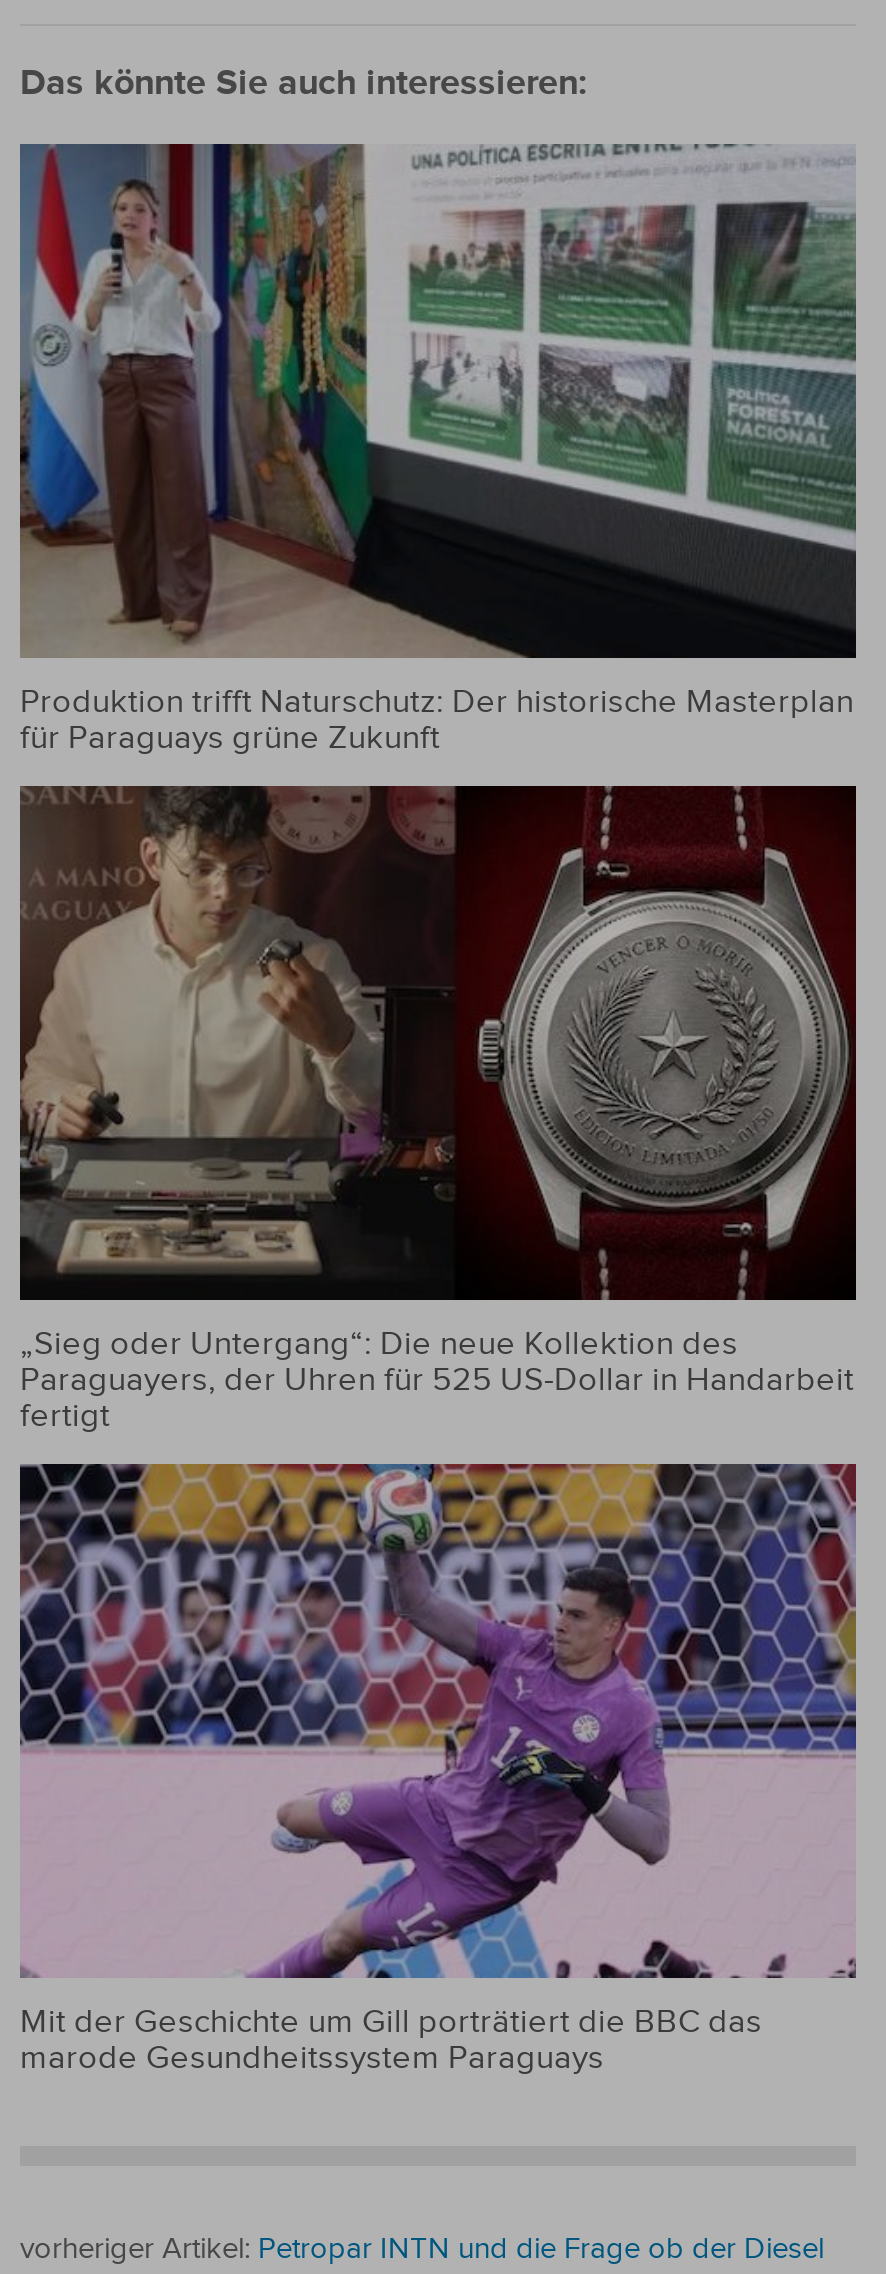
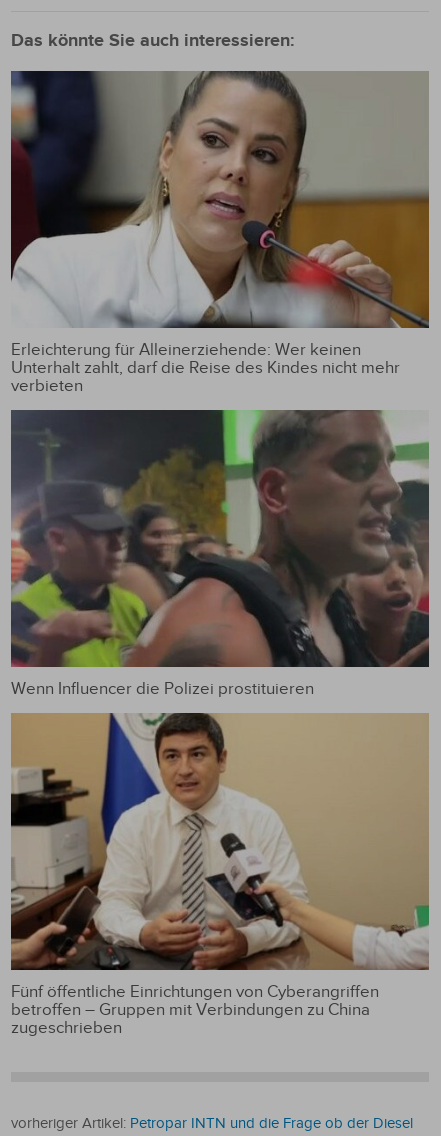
[18,142,858,758] [image] | Produktion trifft Naturschutz: Der historische Masterplan | für Paraguays grüne Zukunft -> [10,70,430,396] [image] | Erleichterung für Alleinerziehende: Wer keinen | Unterhalt zahlt, darf die Reise des Kindes nicht mehr | verbieten
[18,784,858,1436] [image] | „Sieg oder Untergang“: Die neue Kollektion des | Paraguayers, der Uhren für 525 US-Dollar in Handarbeit | fertigt -> [10,392,430,699] [image] | Wenn Influencer die Polizei prostituieren
[18,1428,858,2078] [image] | Mit der Geschichte um Gill porträtiert die BBC das | marode Gesundheitssystem Paraguays -> [10,712,430,1038] [image] | Fünf öffentliche Einrichtungen von Cyberangriffen | betroffen – Gruppen mit Verbindungen zu China | zugeschrieben

